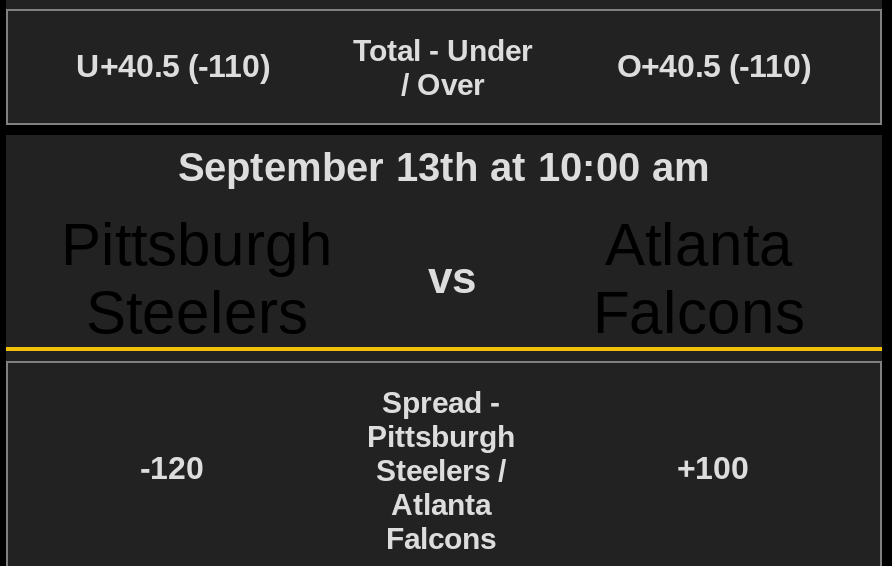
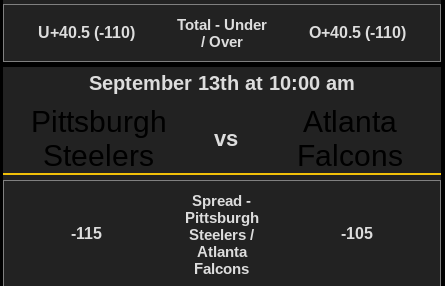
[140,452,204,486] -120 -> [71,225,102,242] -115
[677,452,749,486] +100 -> [341,225,373,242] -105

